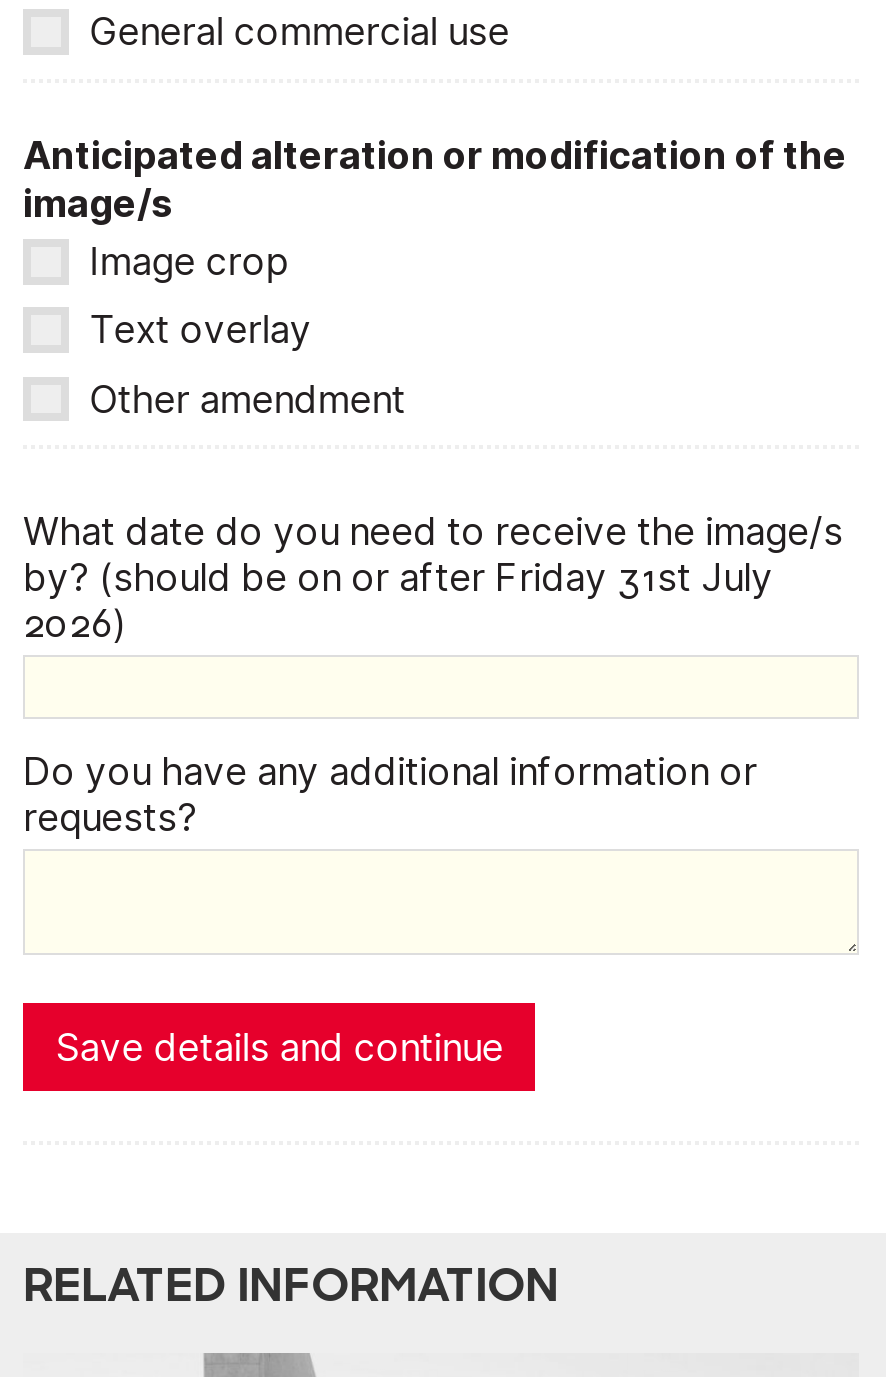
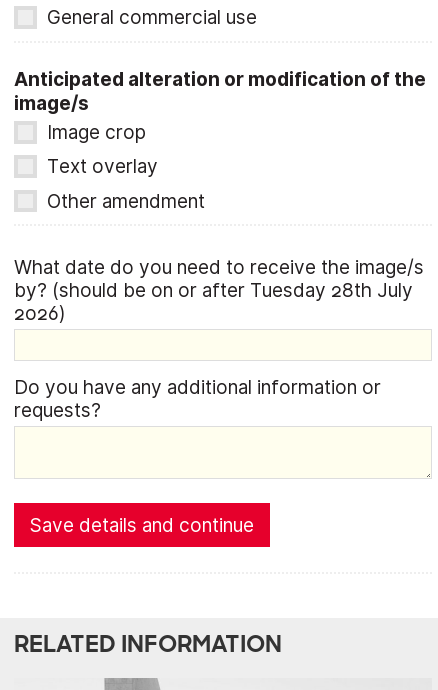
[23,556,773,602] by? (should be on or after Friday 31st July -> [14,279,413,302] by? (should be on or after Tuesday 28th July

